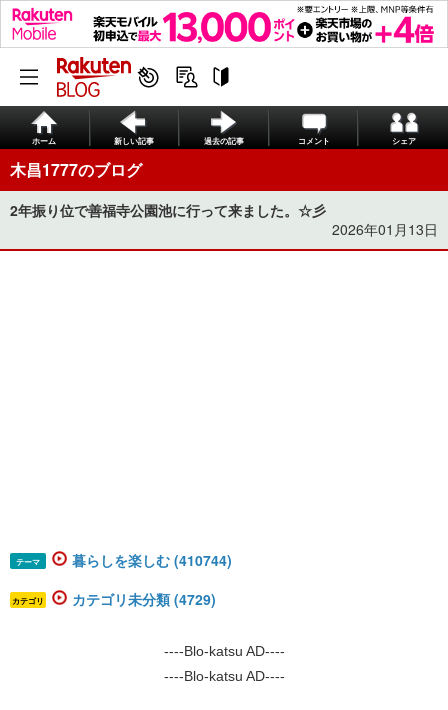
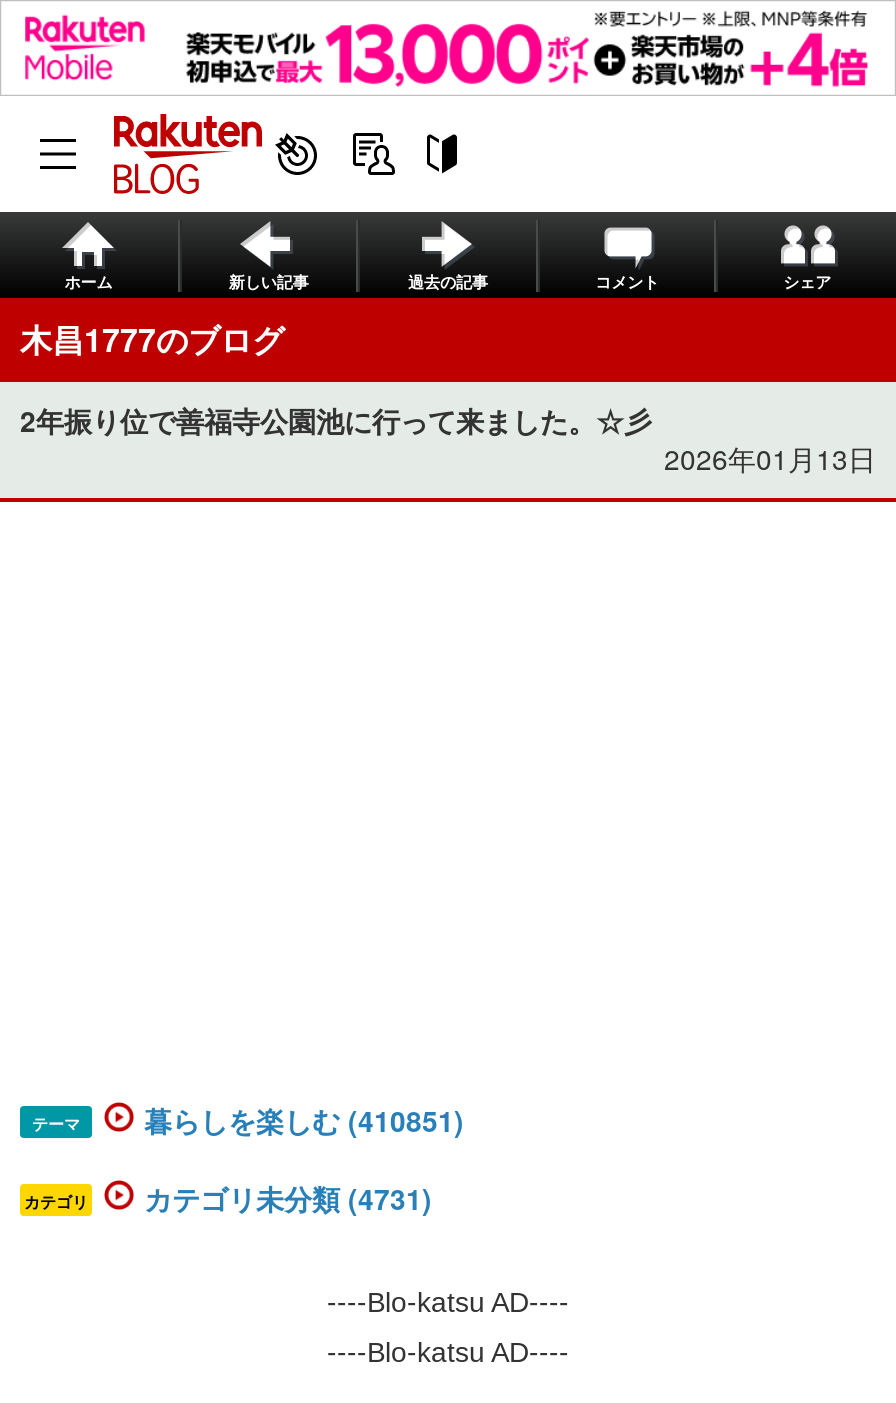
[72,550,232,570] 暮らしを楽しむ (410744) -> [144,1100,464,1140] 暮らしを楽しむ (410851)
[72,589,216,609] カテゴリ未分類 (4729) -> [144,1178,432,1218] カテゴリ未分類 (4731)

